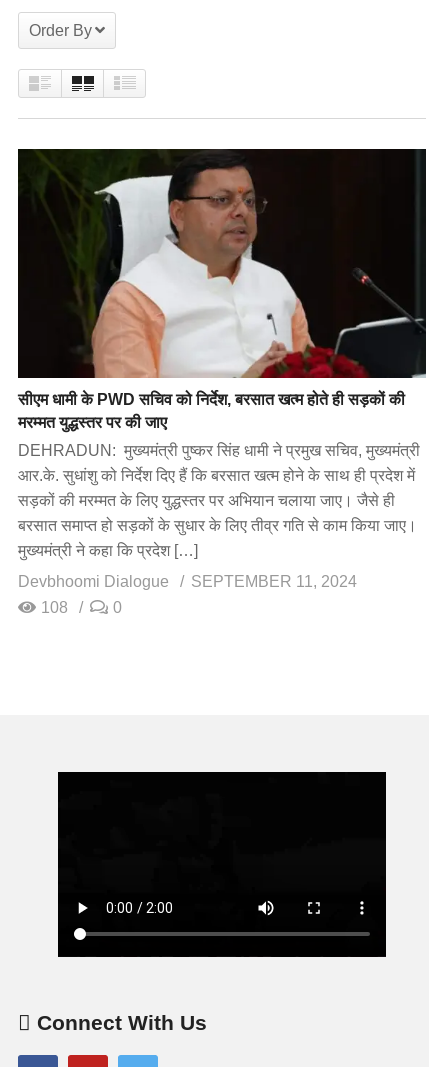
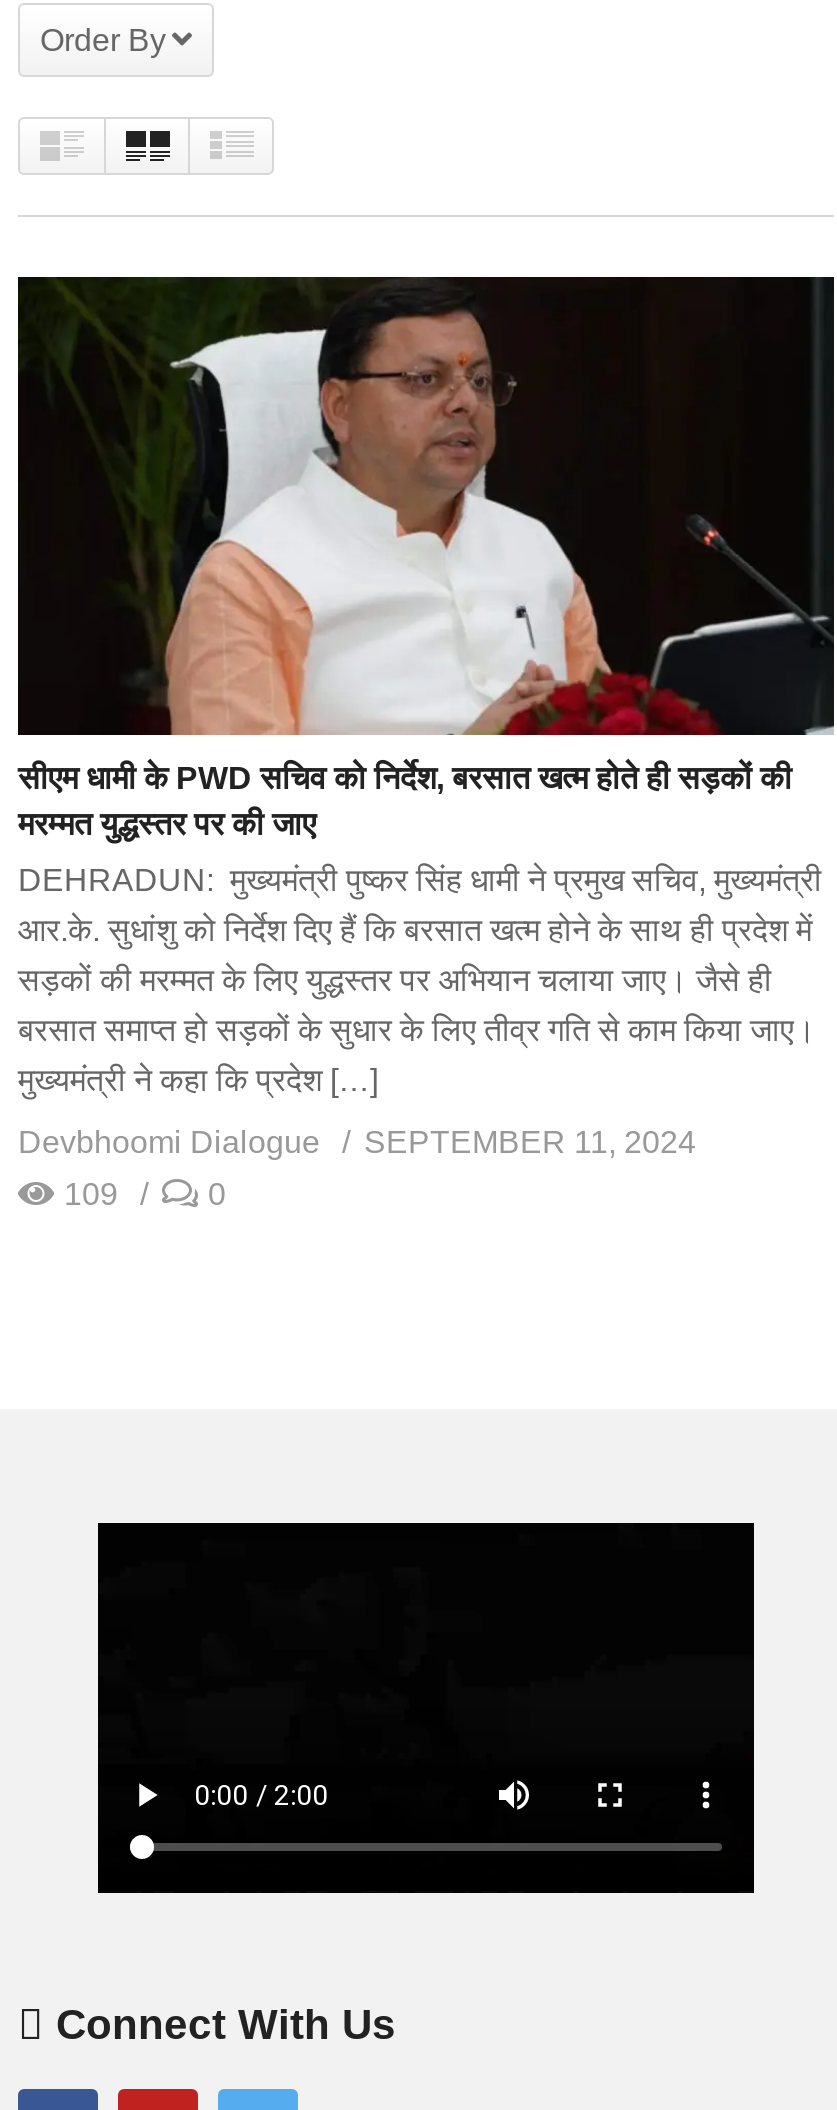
[41,599,68,616] 108 -> [64,1177,118,1211] 109

